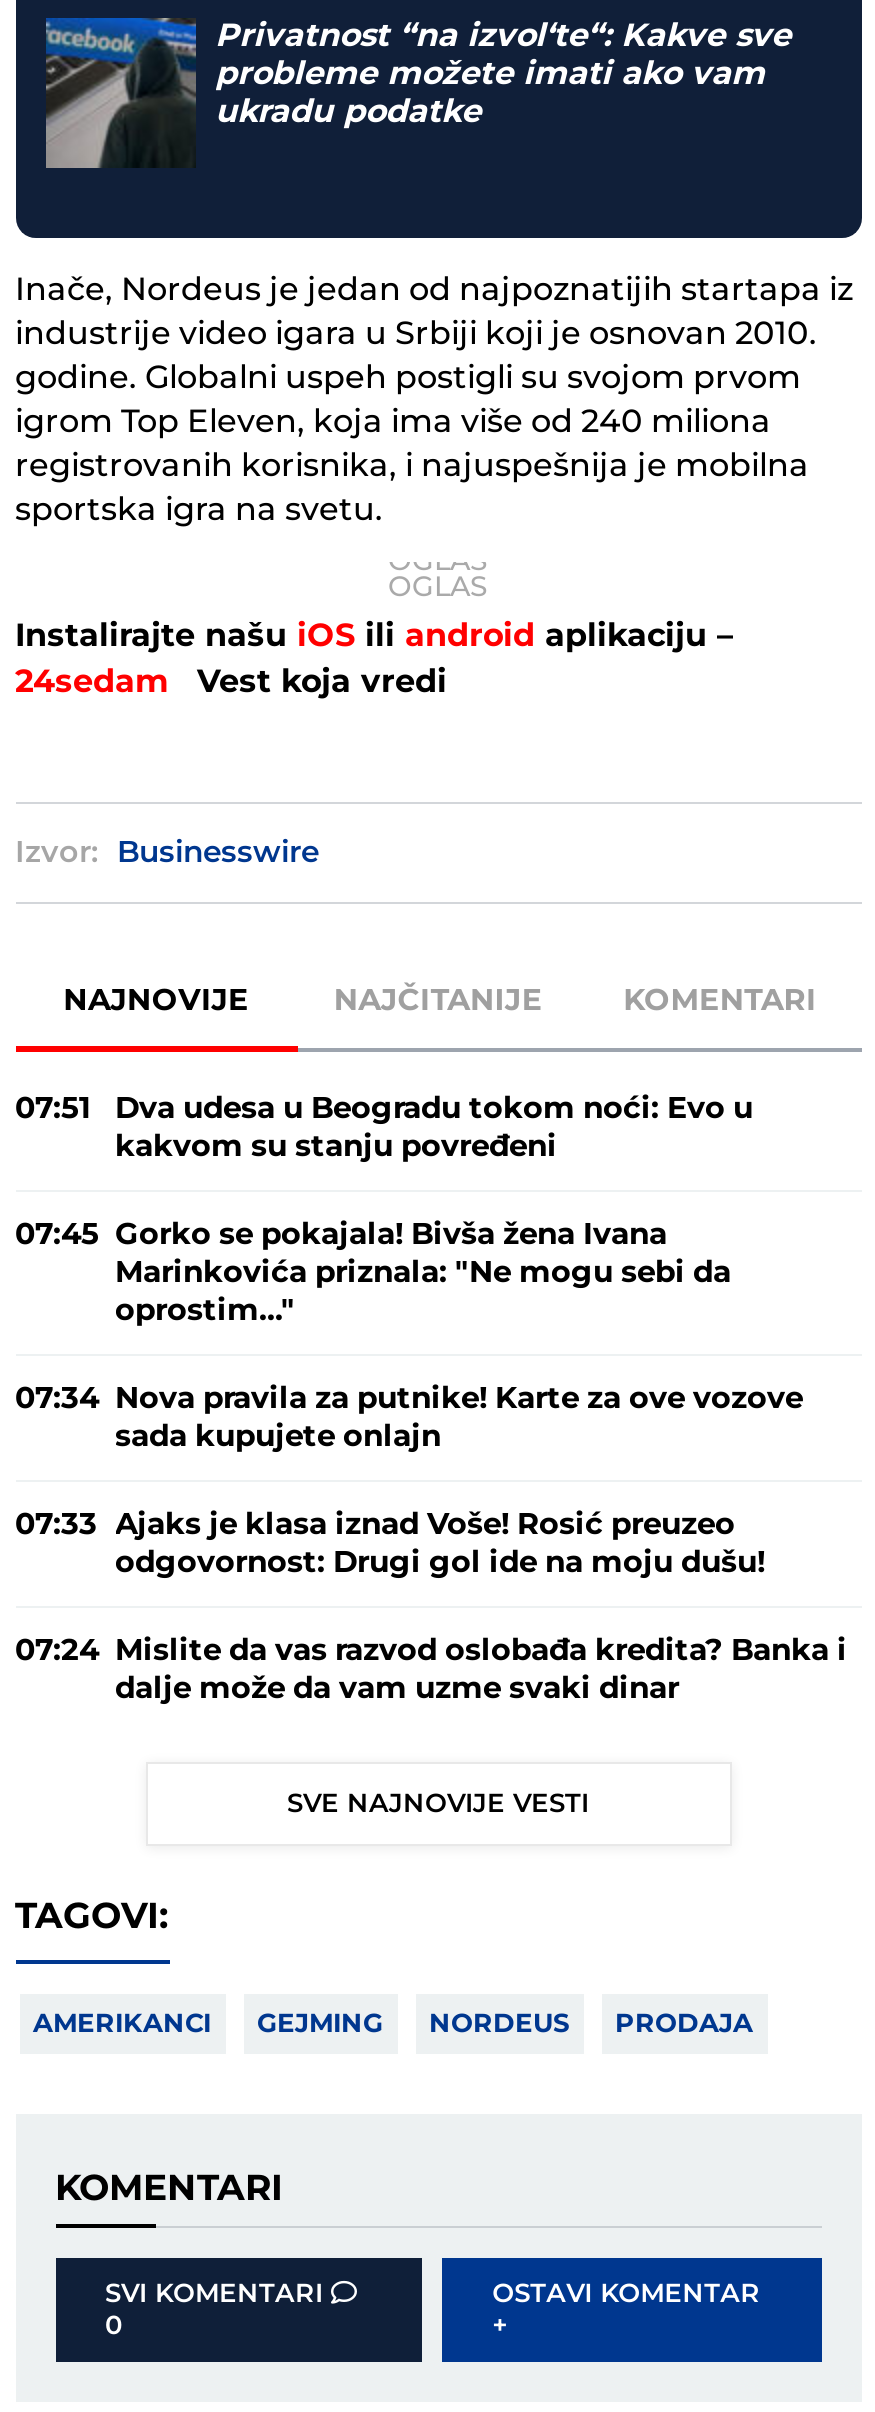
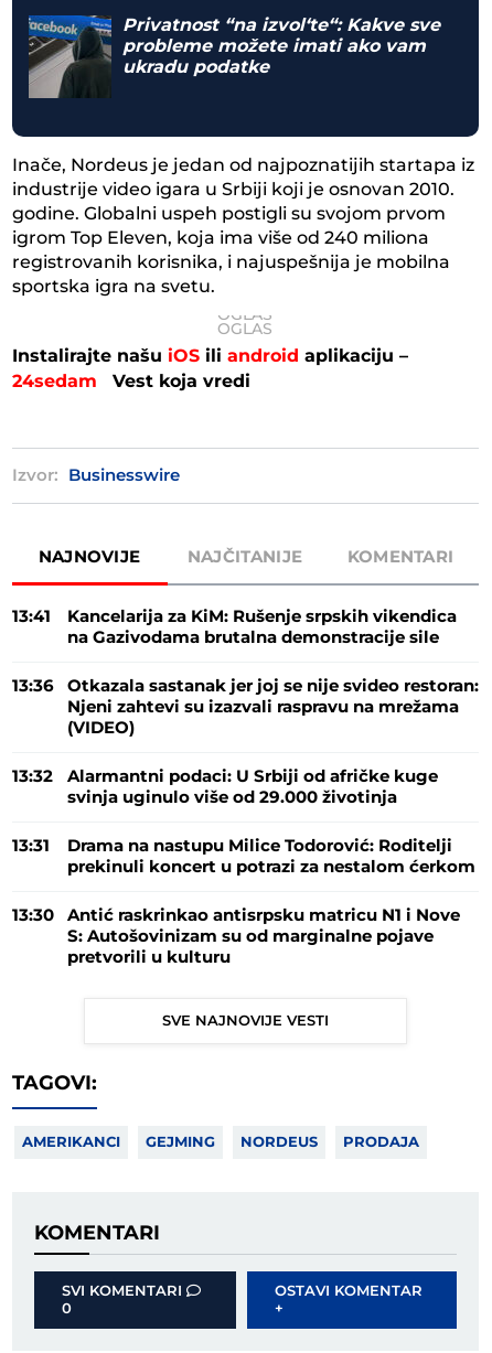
[15,1086,91,1132] 07:51 -> [12,604,50,630] 13:41
[115,1086,753,1170] Dva udesa u Beogradu tokom noći: Evo u | kakvom su stanju povređeni -> [67,604,456,651] Kancelarija za KiM: Rušenje srpskih vikendica | na Gazivodama brutalna demonstracije sile
[15,1212,99,1258] 07:45 -> [12,674,54,699] 13:36
[115,1212,731,1334] Gorko se pokajala! Bivša žena Ivana | Marinkovića priznala: "Ne mogu sebi da | oprostim..." -> [67,674,478,741] Otkazala sastanak jer joj se nije svideo restoran: | Njeni zahtevi su izazvali raspravu na mrežama | (VIDEO)
[15,1376,99,1422] 07:34 -> [12,764,52,790] 13:32
[115,1376,803,1460] Nova pravila za putnike! Karte za ove vozove | sada kupujete onlajn -> [67,764,437,810] Alarmantni podaci: U Srbiji od afričke kuge | svinja uginulo više od 29.000 životinja
[15,1502,97,1548] 07:33 -> [12,834,49,859] 13:31
[115,1502,765,1586] Ajaks je klasa iznad Voše! Rosić preuzeo | odgovornost: Drugi gol ide na moju dušu! -> [67,834,475,880] Drama na nastupu Milice Todorović: Roditelji | prekinuli koncert u potrazi za nestalom ćerkom
[15,1628,99,1674] 07:24 -> [12,903,54,928] 13:30
[115,1628,847,1712] Mislite da vas razvod oslobađa kredita? Banka i | dalje može da vam uzme svaki dinar -> [67,903,459,970] Antić raskrinkao antisrpsku matricu N1 i Nove | S: Autošovinizam su od marginalne pojave | pretvorili u kulturu

